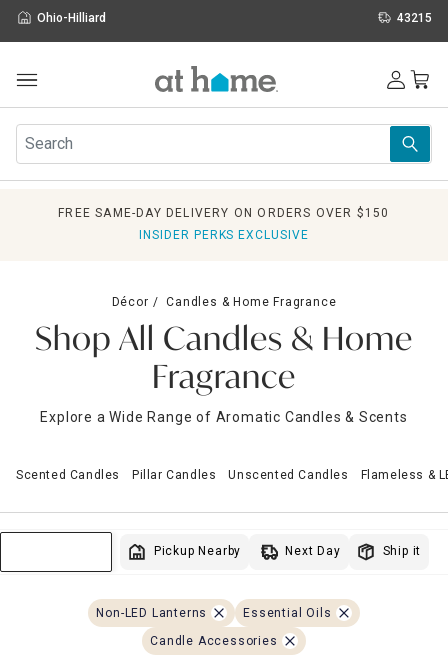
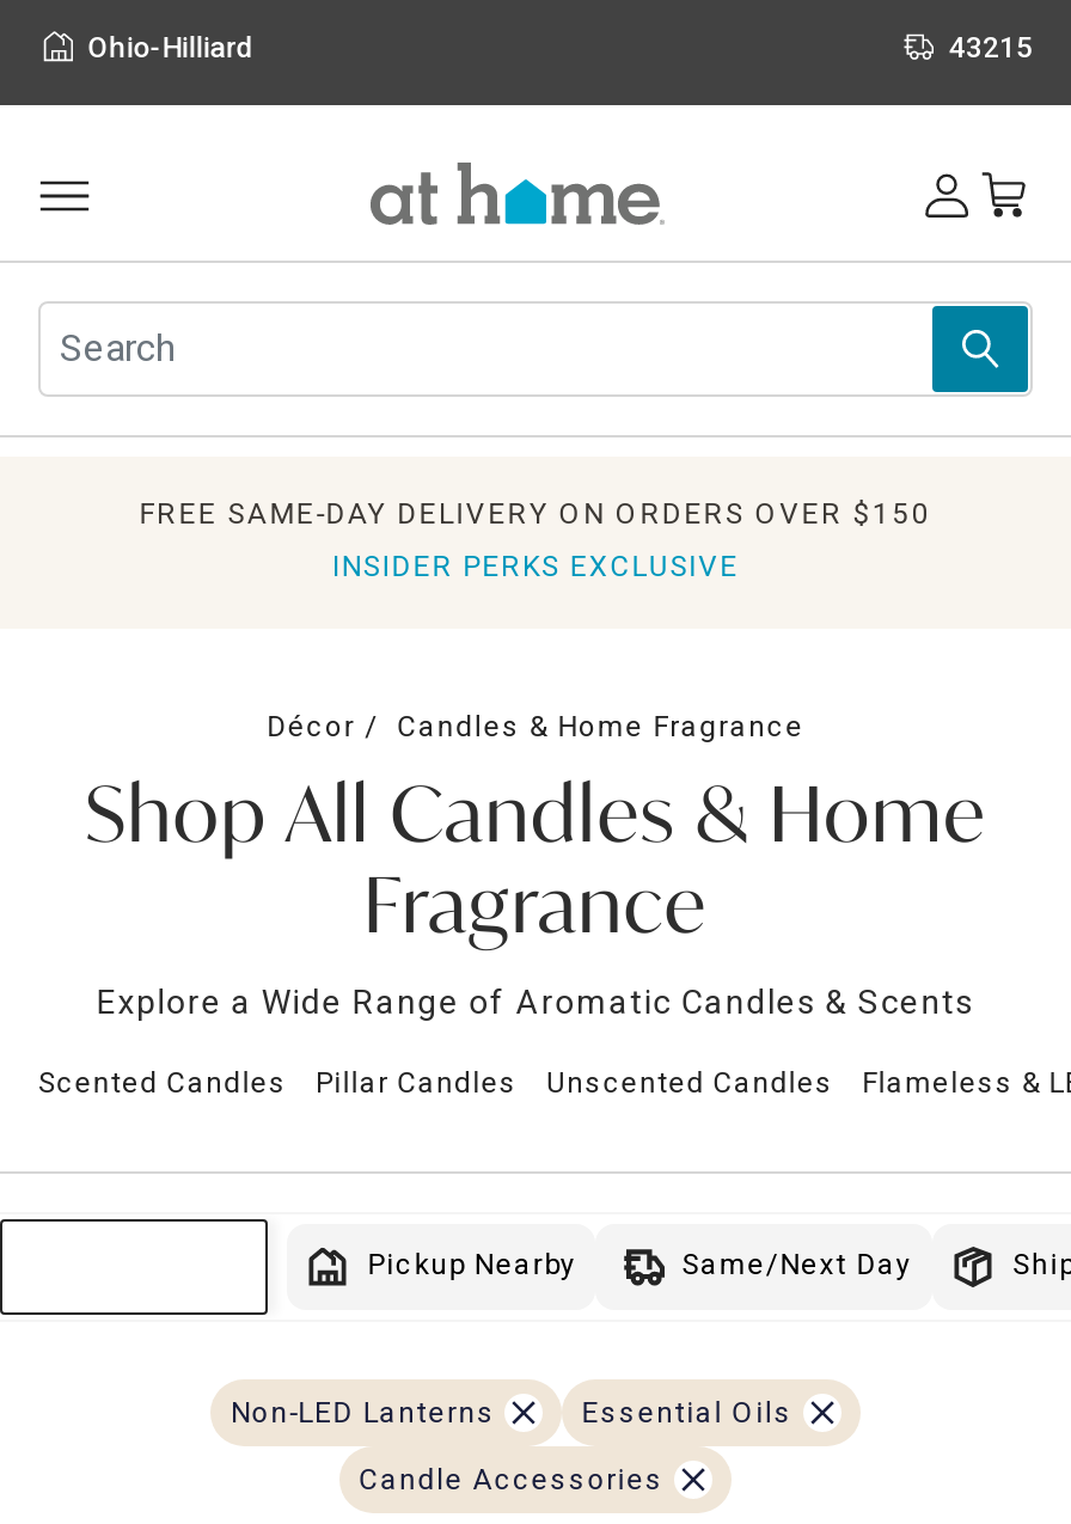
[285,544,341,558] Next Day -> [682,1247,912,1281] Same/Next Day

